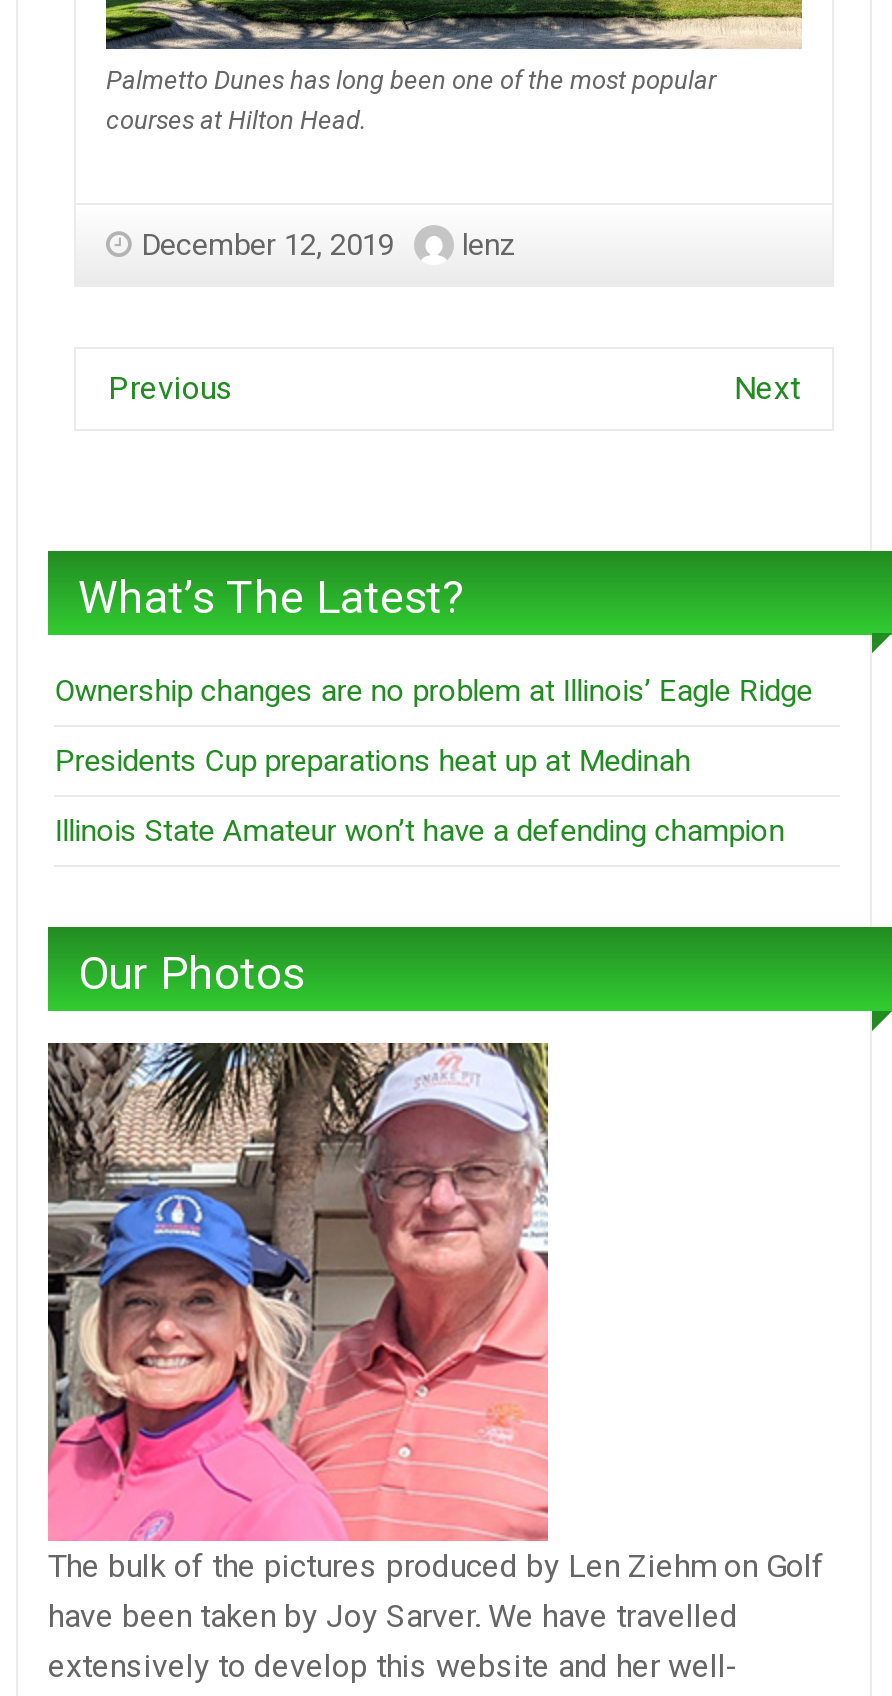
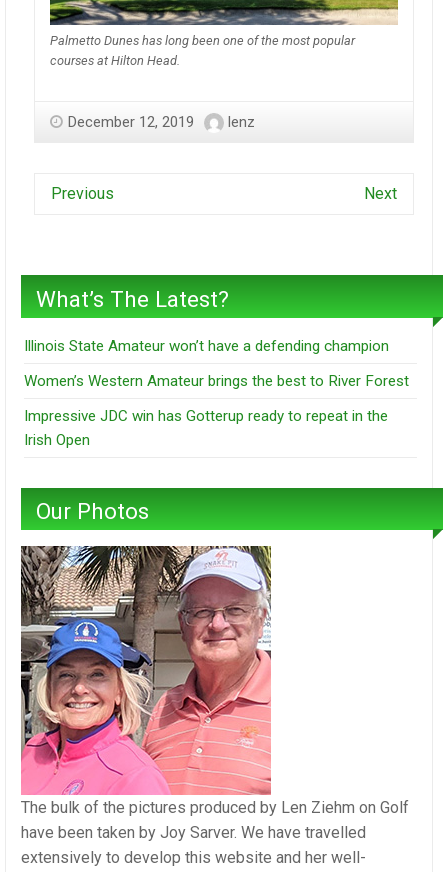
[54,673,812,779] Ownership changes are no problem at Illinois’ Eagle Ridge | Presidents Cup preparations heat up at Medinah -> none
moved [54,813,784,849] -> [24,337,389,355]: Illinois State Amateur won’t have a defending champion
none -> [24,372,409,449] Women’s Western Amateur brings the best to River Forest | Impressive JDC win has Gotterup ready to repeat in the | Irish Open

